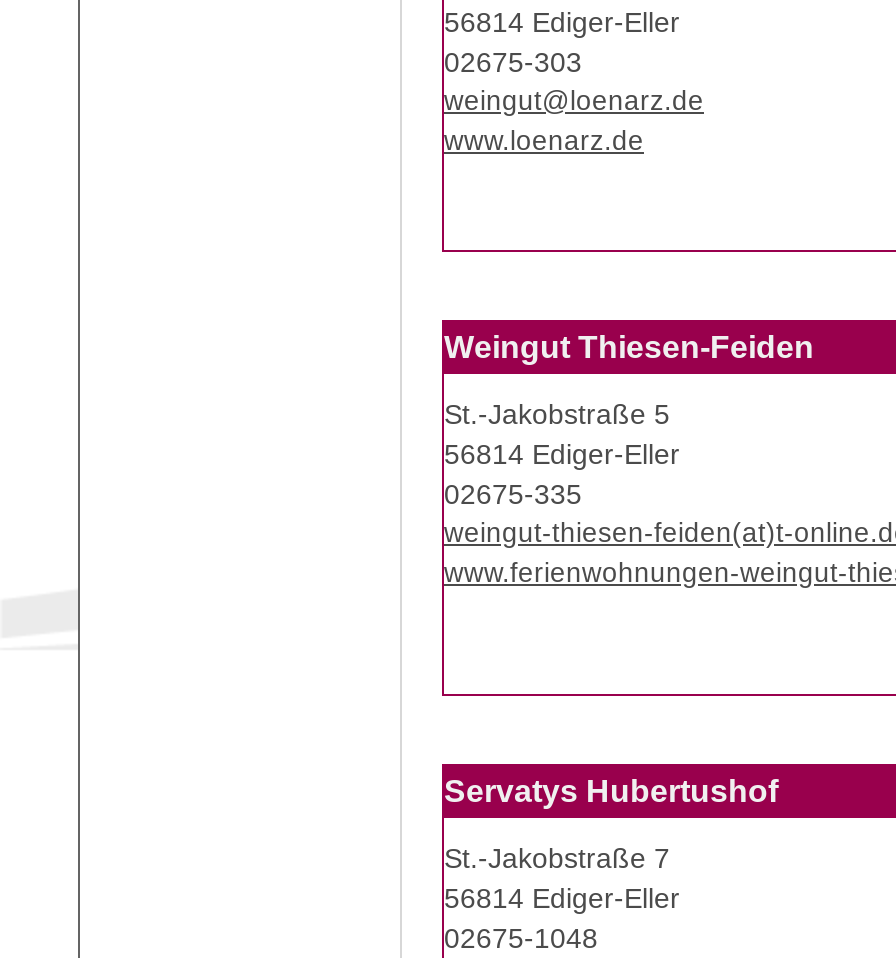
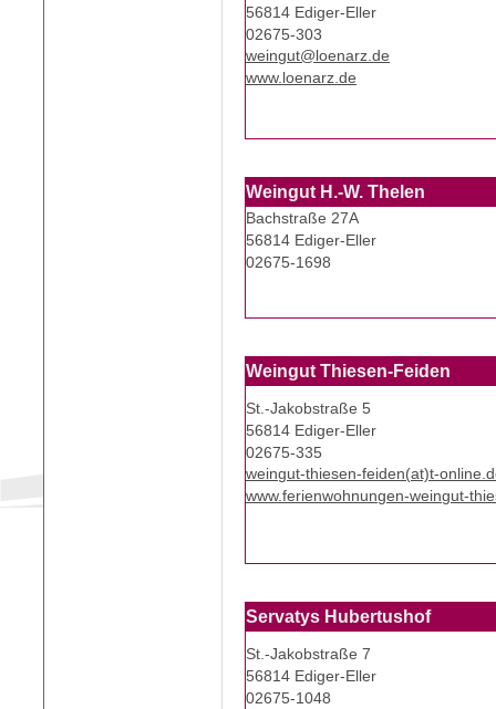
none -> [246,183,425,271] Weingut H.-W. Thelen | Bachstraße 27A | 56814 Ediger-Eller | 02675-1698

